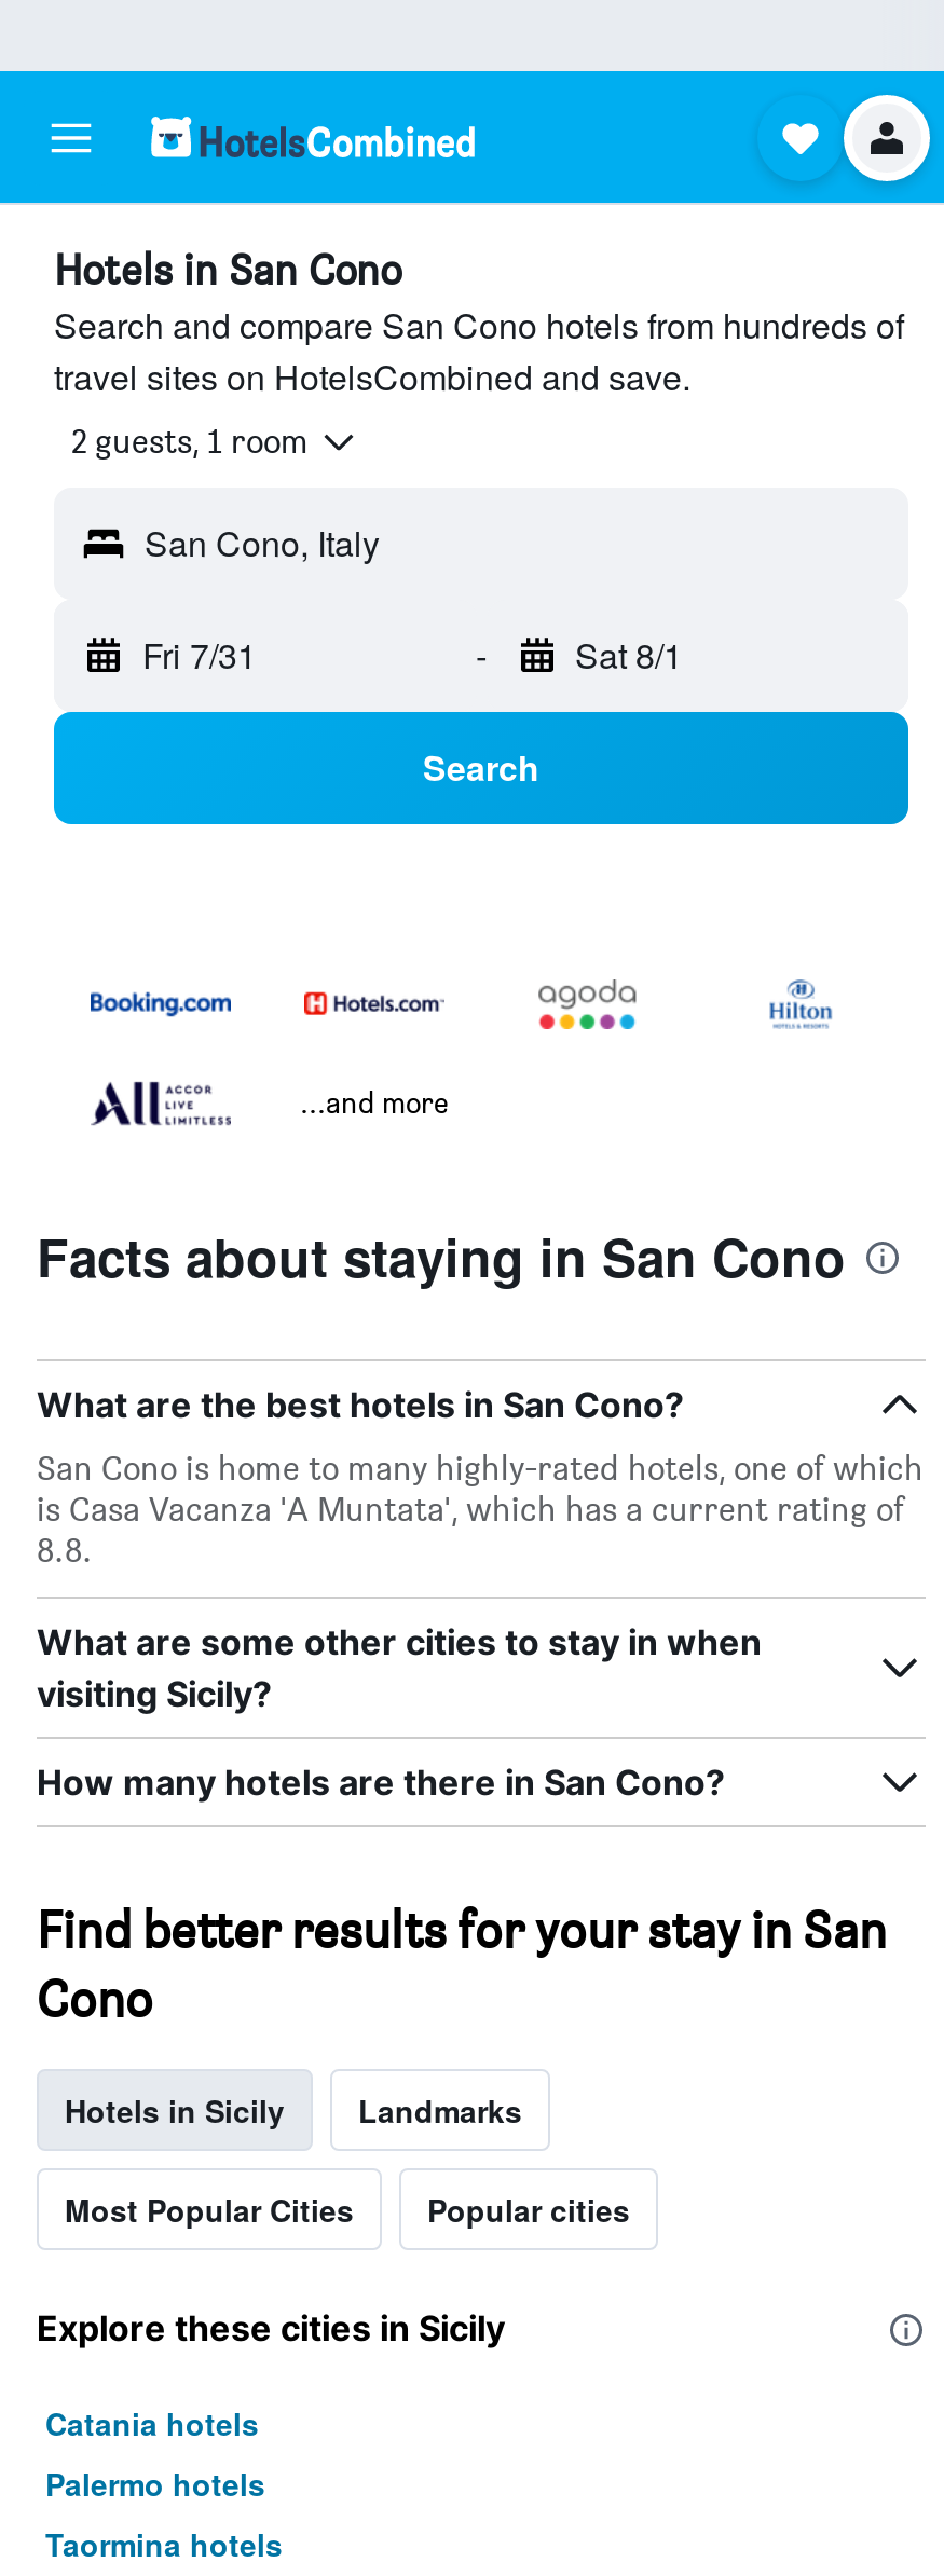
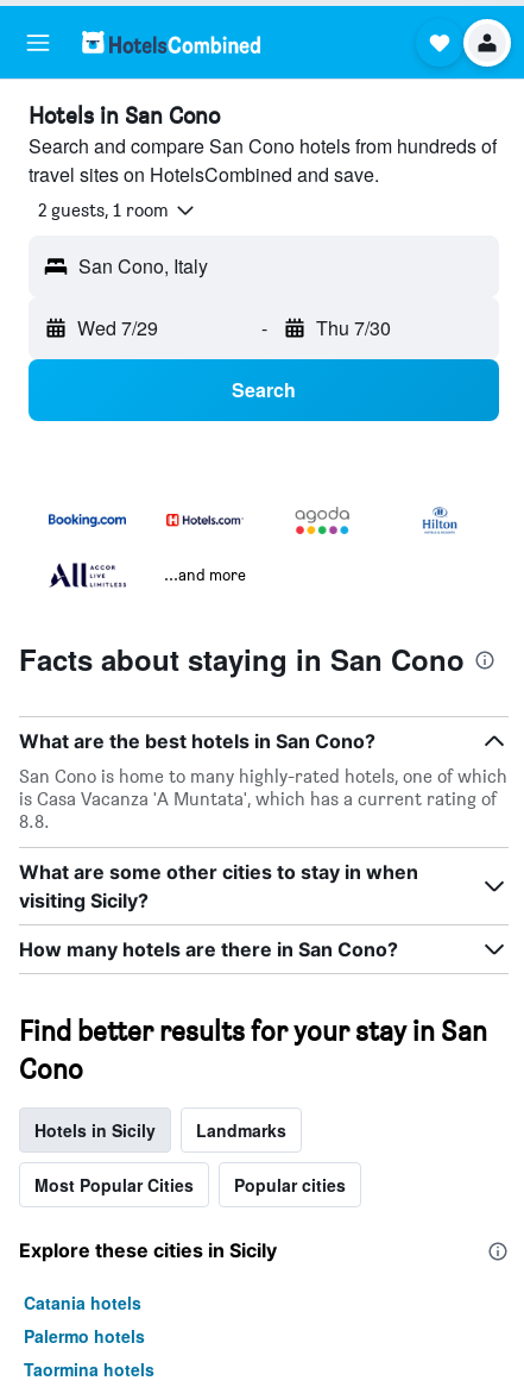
[142,630,257,680] Fri 7/31 -> [77,314,158,342] Wed 7/29
[575,630,683,680] Sat 8/1 -> [315,314,390,342] Thu 7/30

